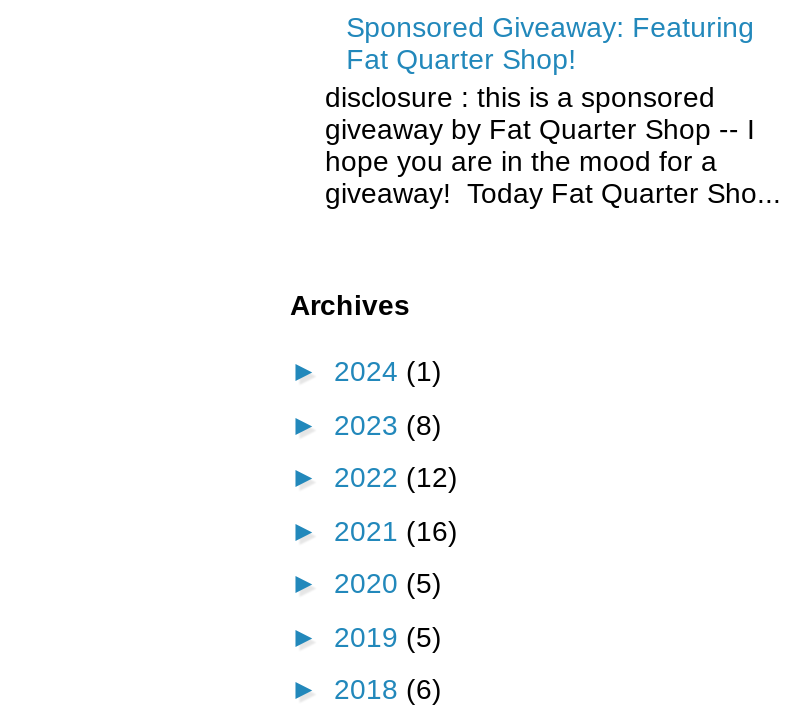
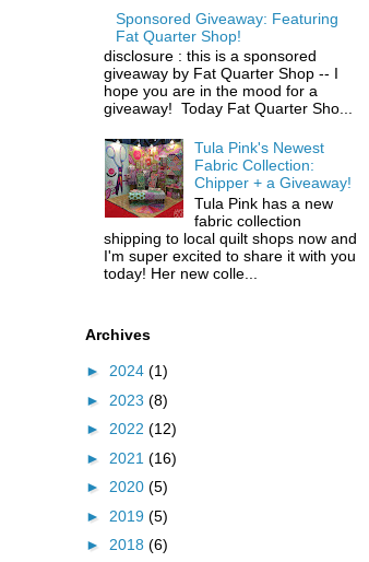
none -> [104,138,358,282] [image] | Tula Pink's Newest | Fabric Collection: | Chipper + a Giveaway! | Tula Pink has a new | fabric collection | shipping to local quilt shops now and | I'm super excited to share it with you | today! Her new colle...

